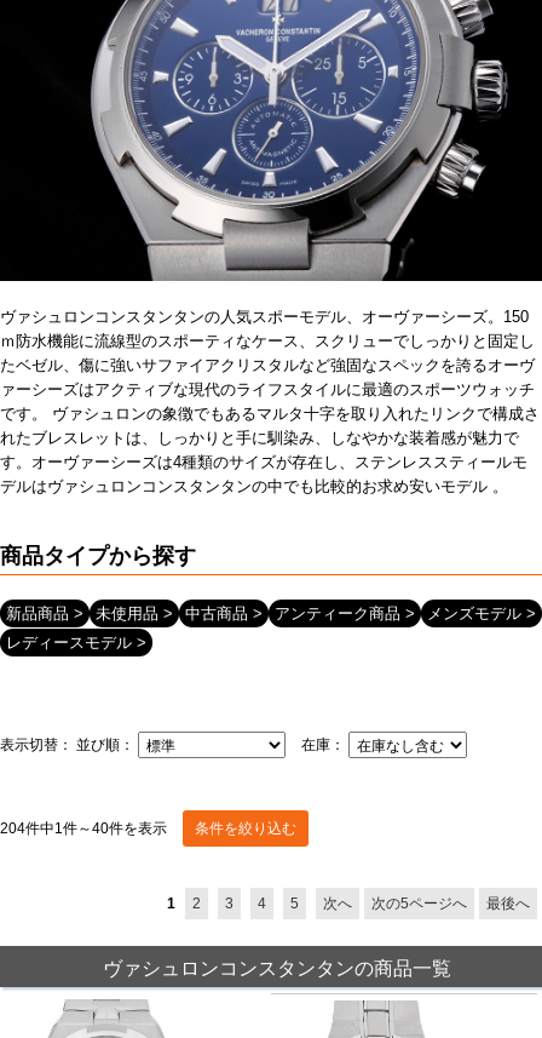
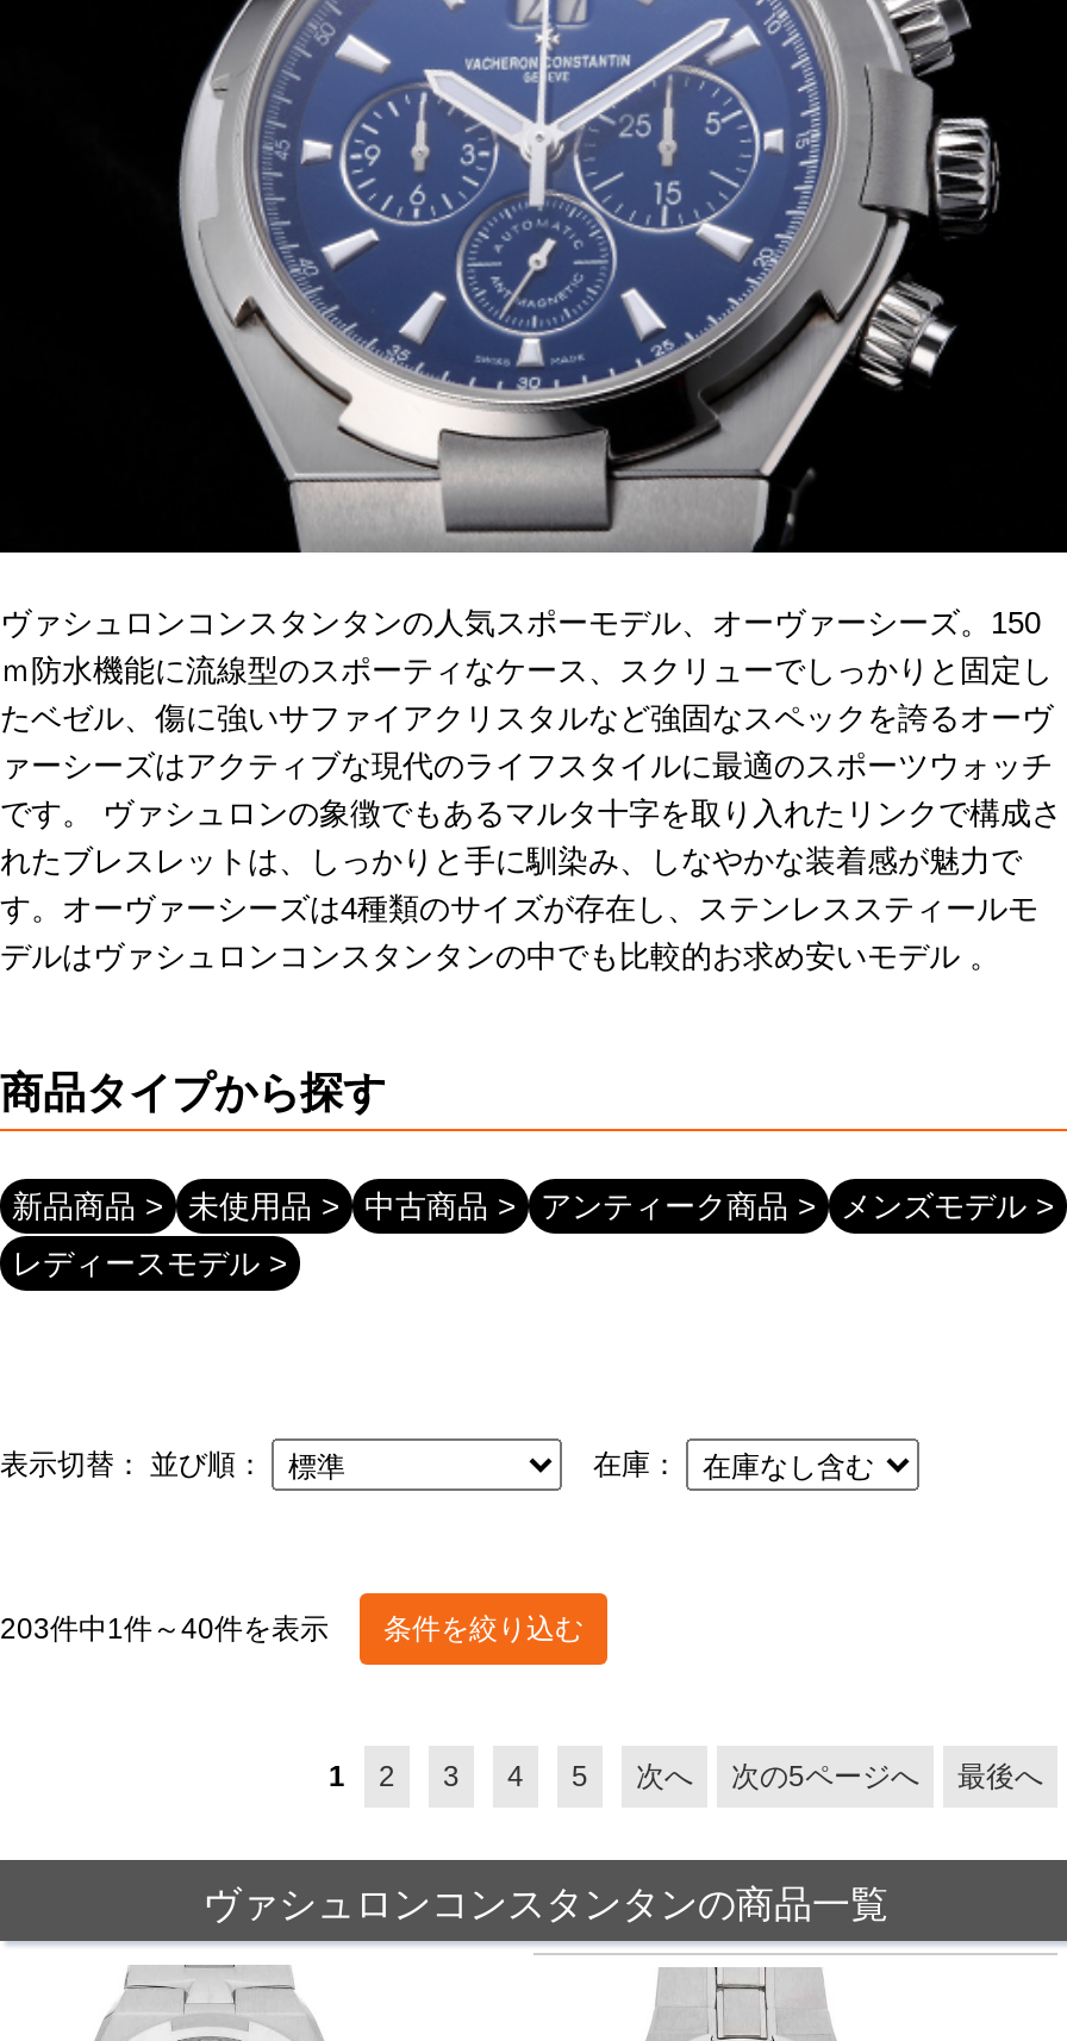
[0,819,171,836] 204件中1件～40件を表示 -> [0,1611,336,1644] 203件中1件～40件を表示

